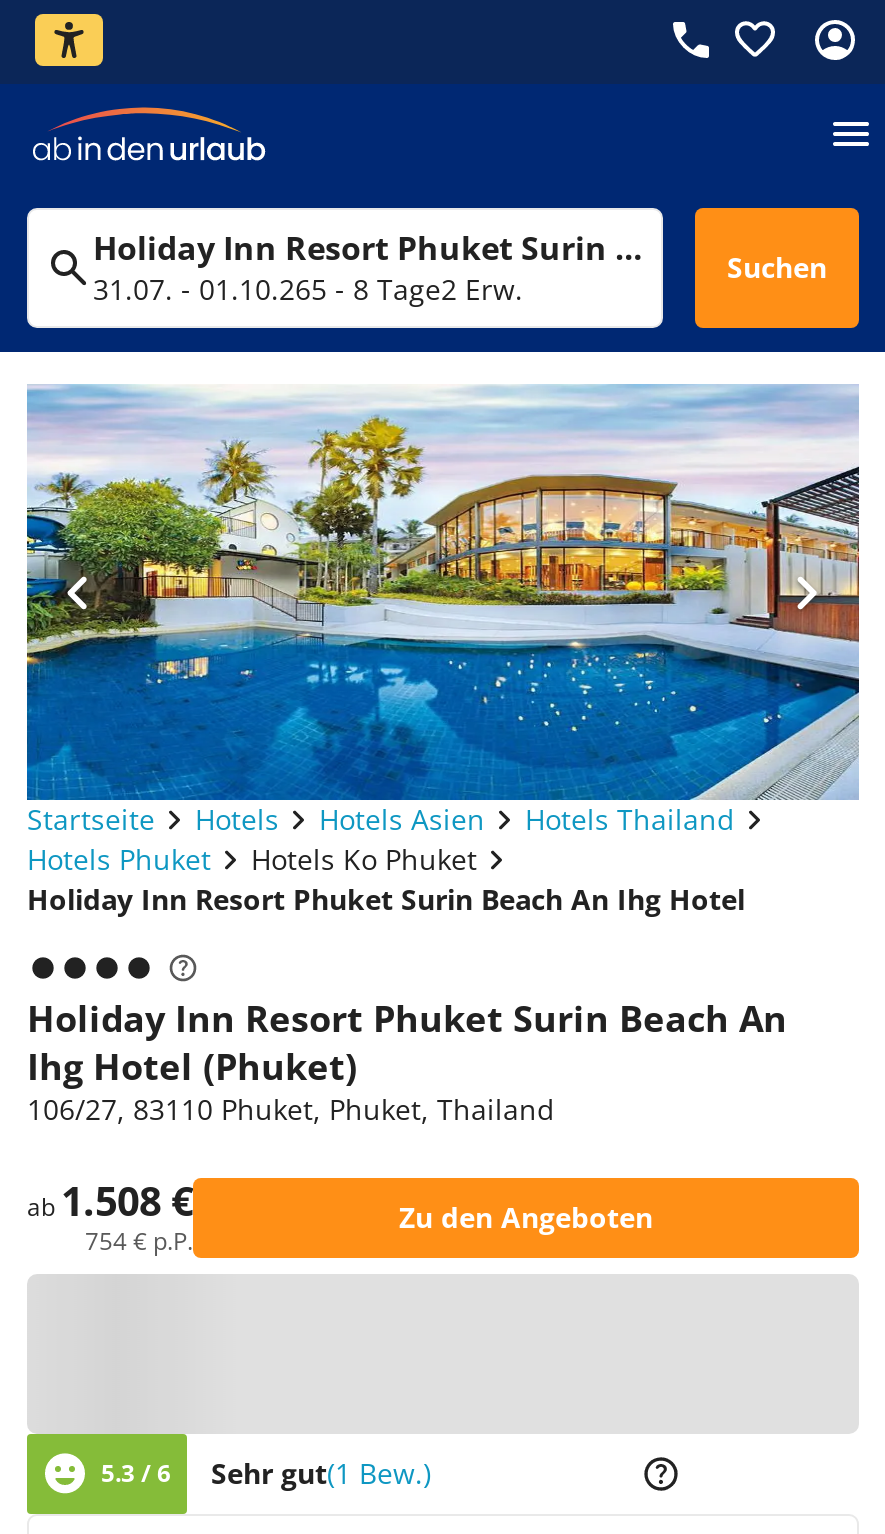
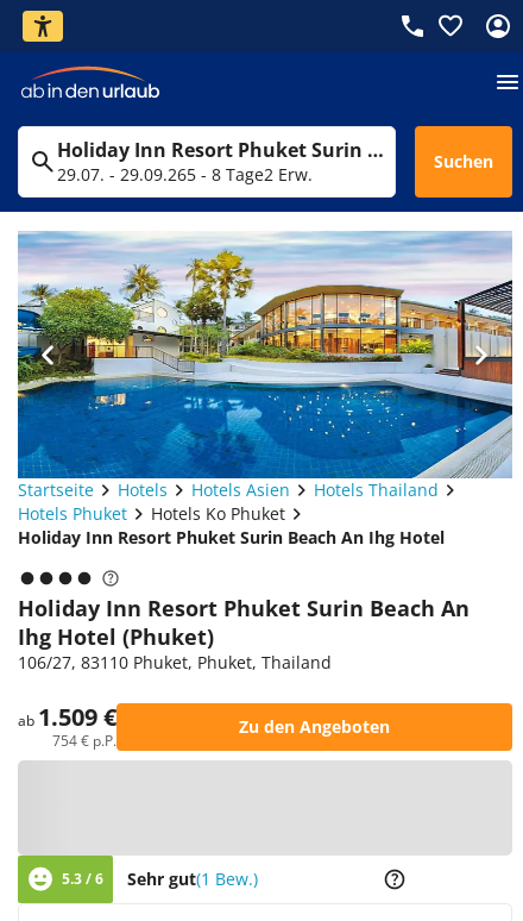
[93,270,523,308] 31.07. - 01.10.265 - 8 Tage2 Erw. -> [57,163,313,186] 29.07. - 29.09.265 - 8 Tage2 Erw.
[27,1174,193,1228] ab1.508 € -> [18,701,116,733] ab1.509 €

